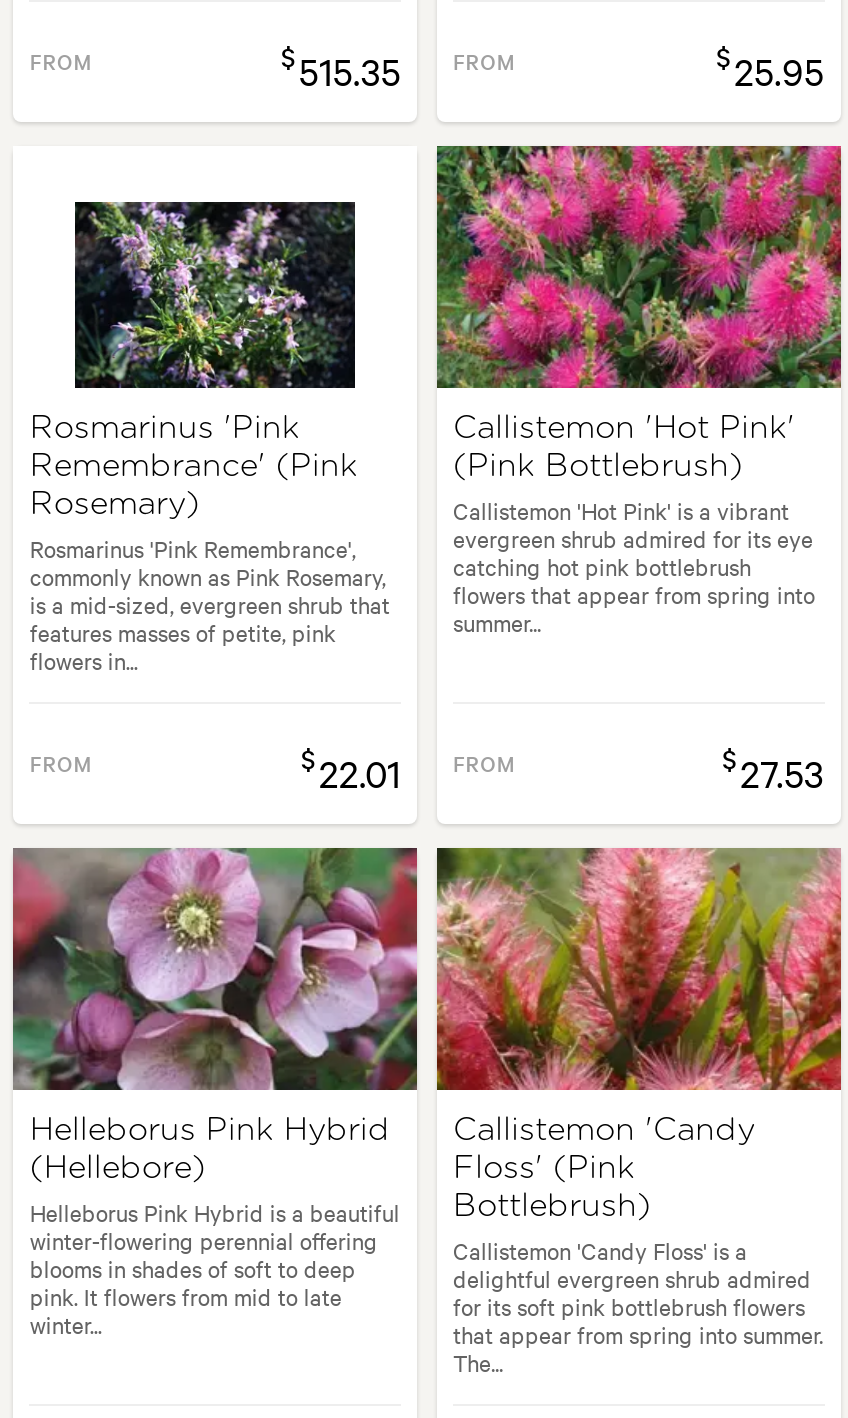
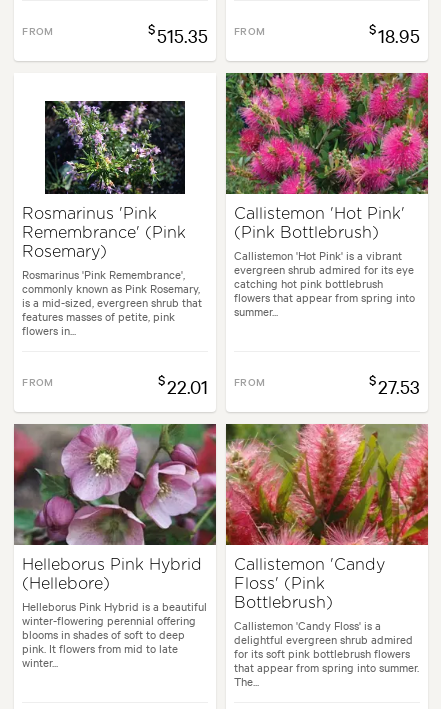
[716,38,824,95] $ 25.95 -> [369,19,420,47] $ 18.95

